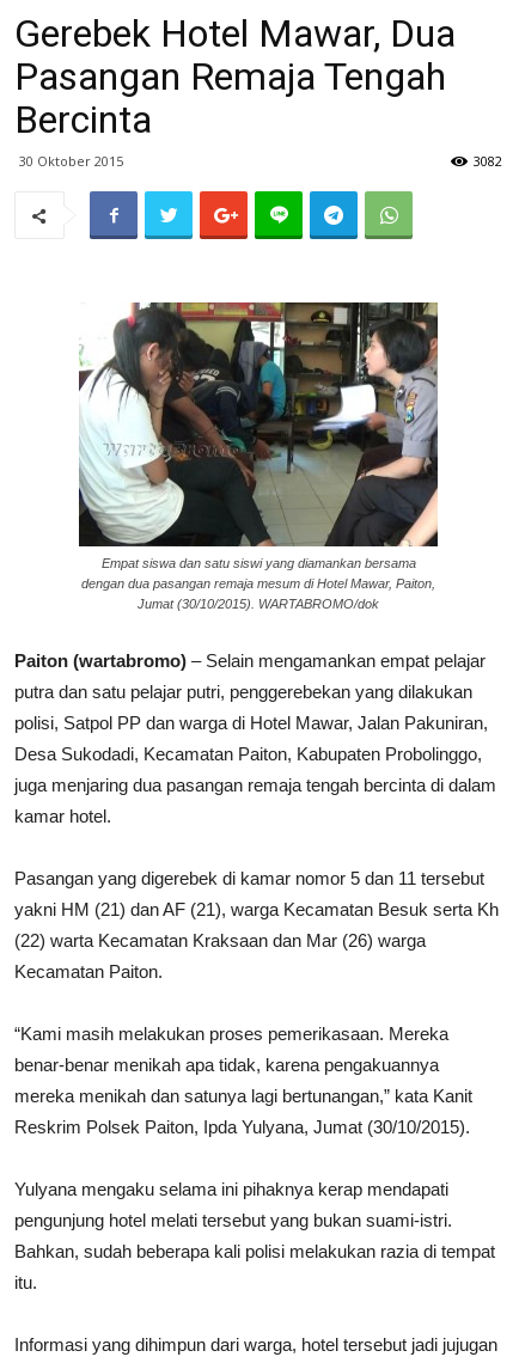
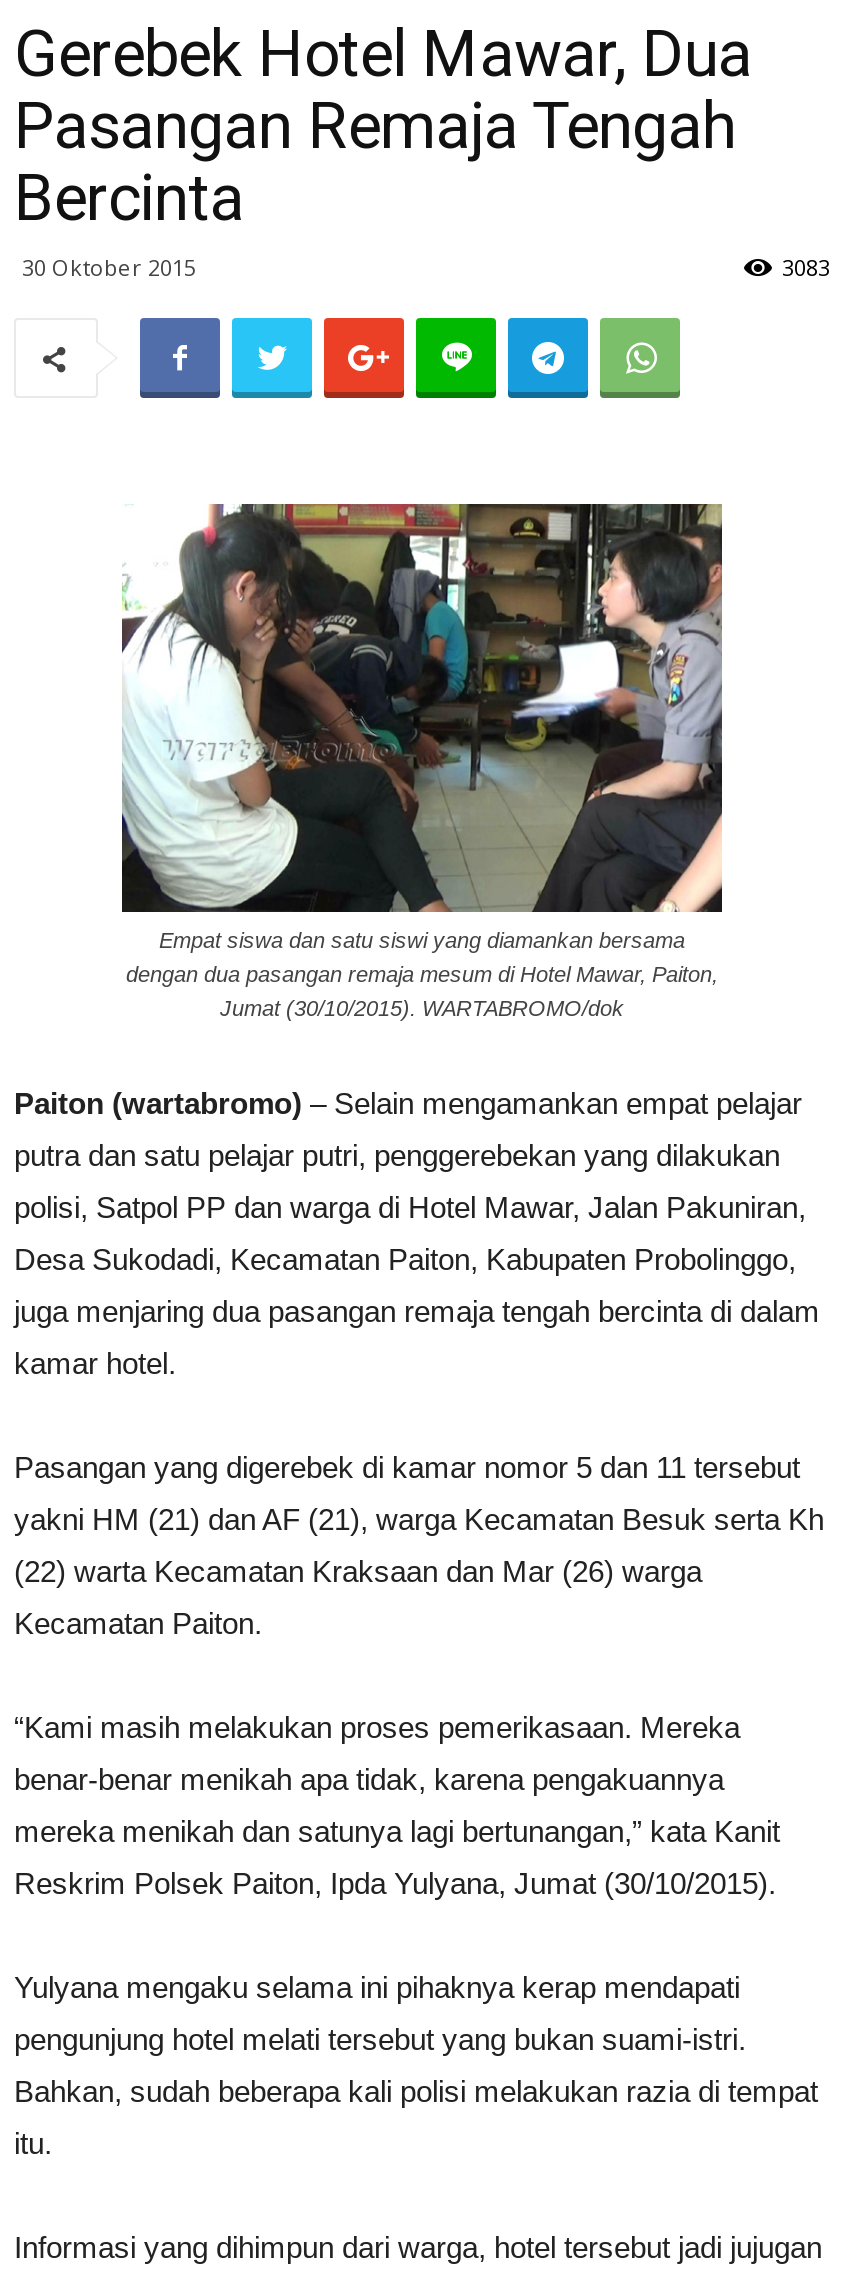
[474,152,502,170] 3082 -> [782,252,830,282] 3083

